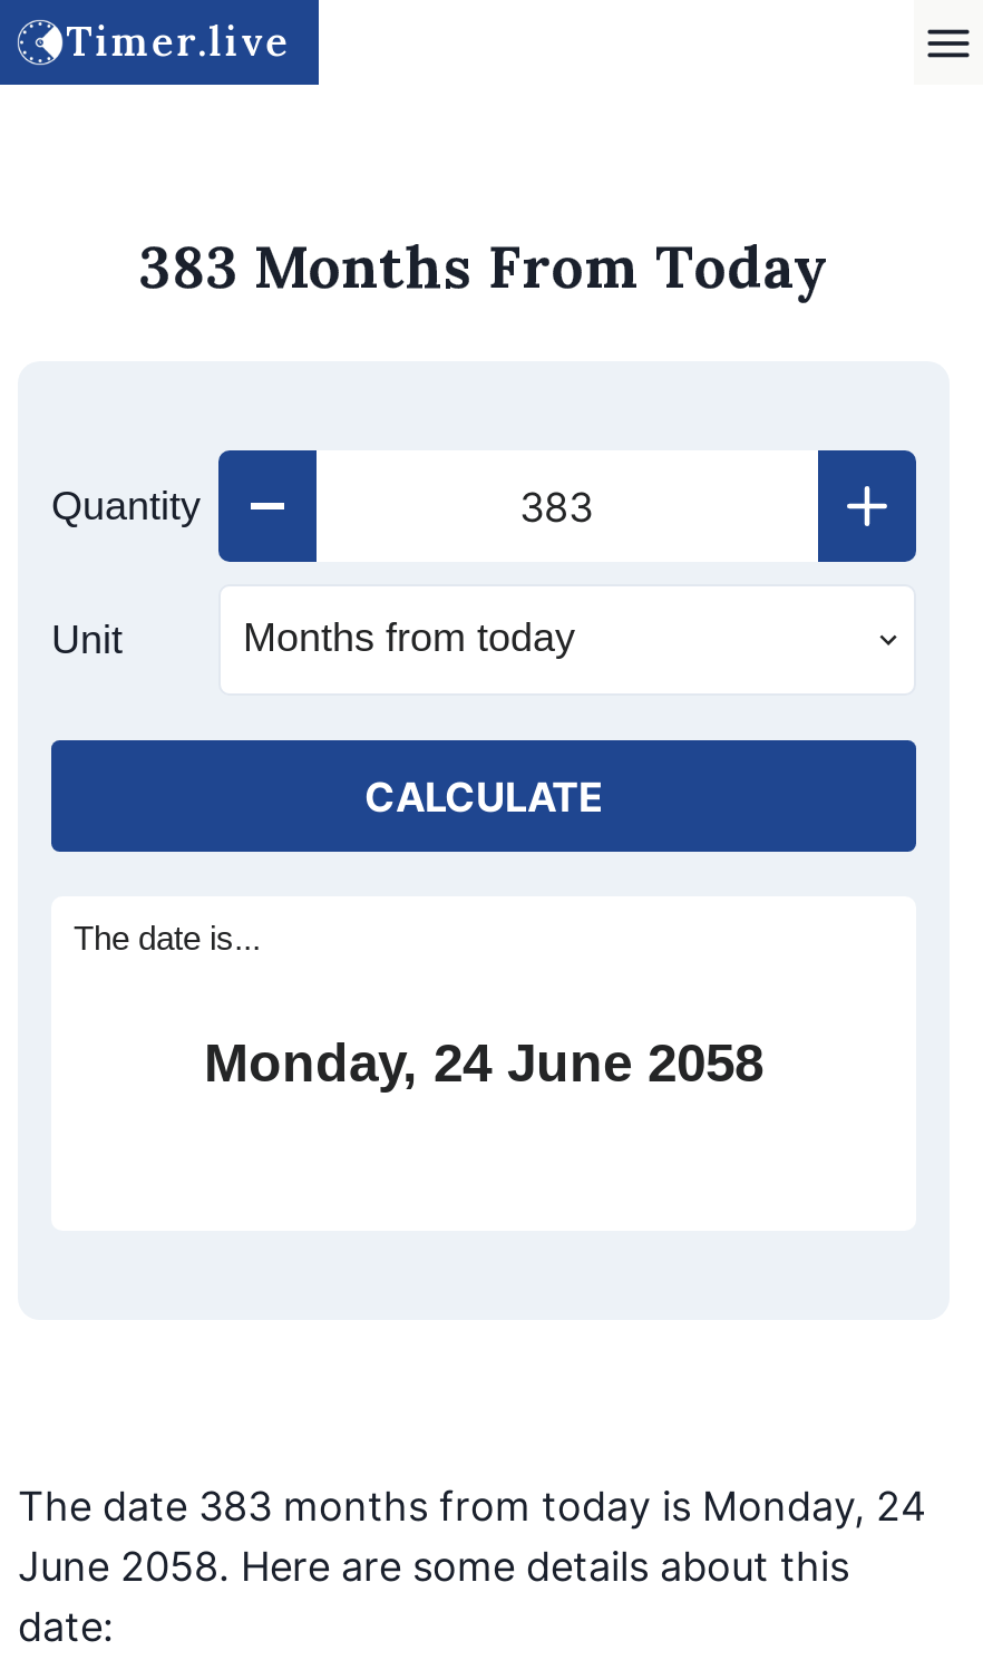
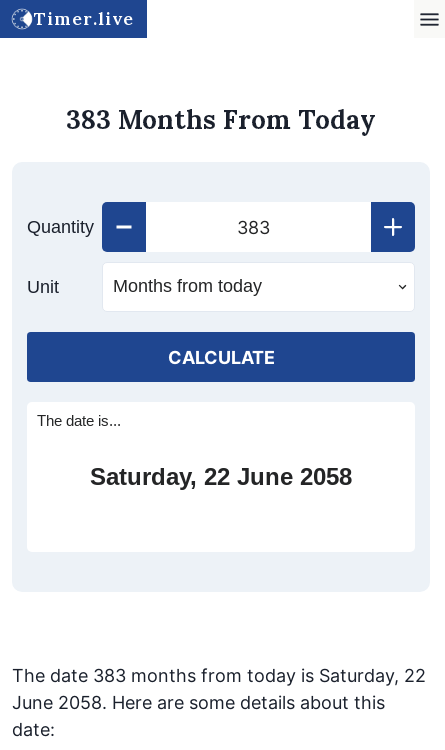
[204,1032,763,1093] Monday, 24 June 2058 -> [90,463,352,490] Saturday, 22 June 2058
[18,1483,927,1530] The date 383 months from today is Monday, 24 -> [12,665,426,686] The date 383 months from today is Saturday, 22

